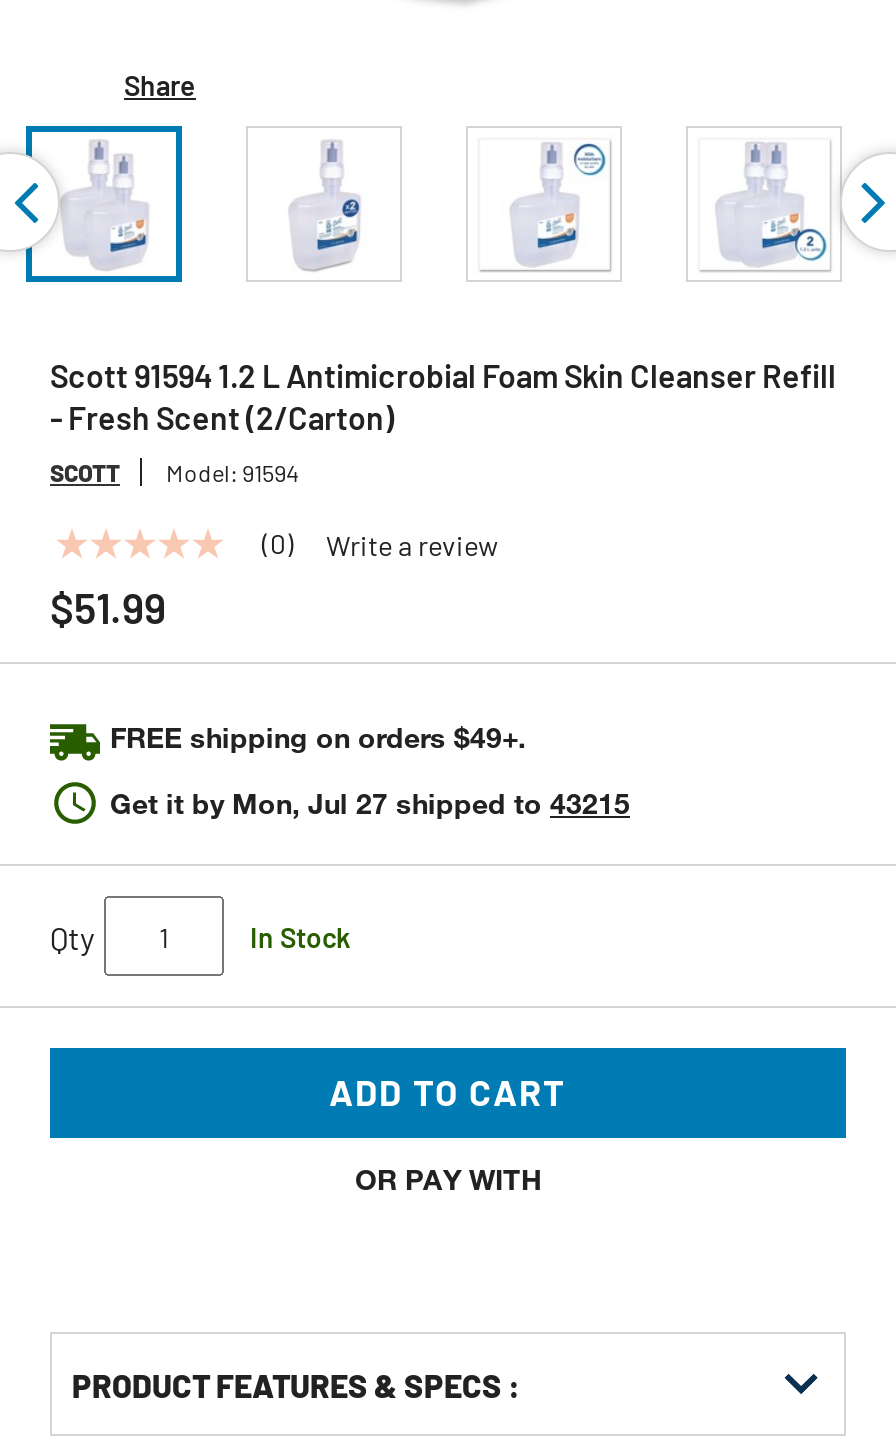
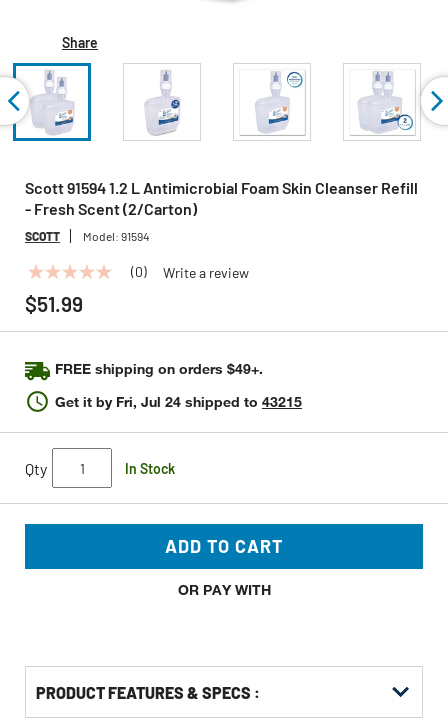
[110,786,630,820] Get it by Mon, Jul 27 shipped to 43215 -> [55,393,302,410] Get it by Fri, Jul 24 shipped to 43215

